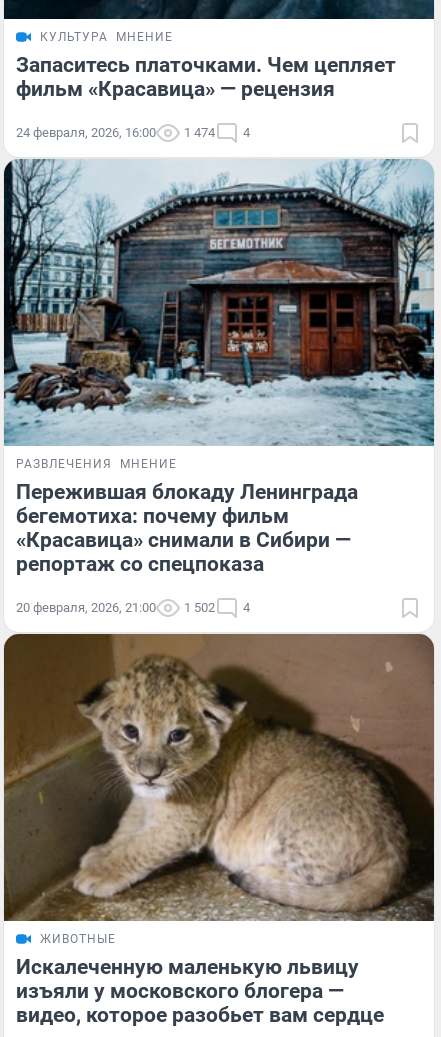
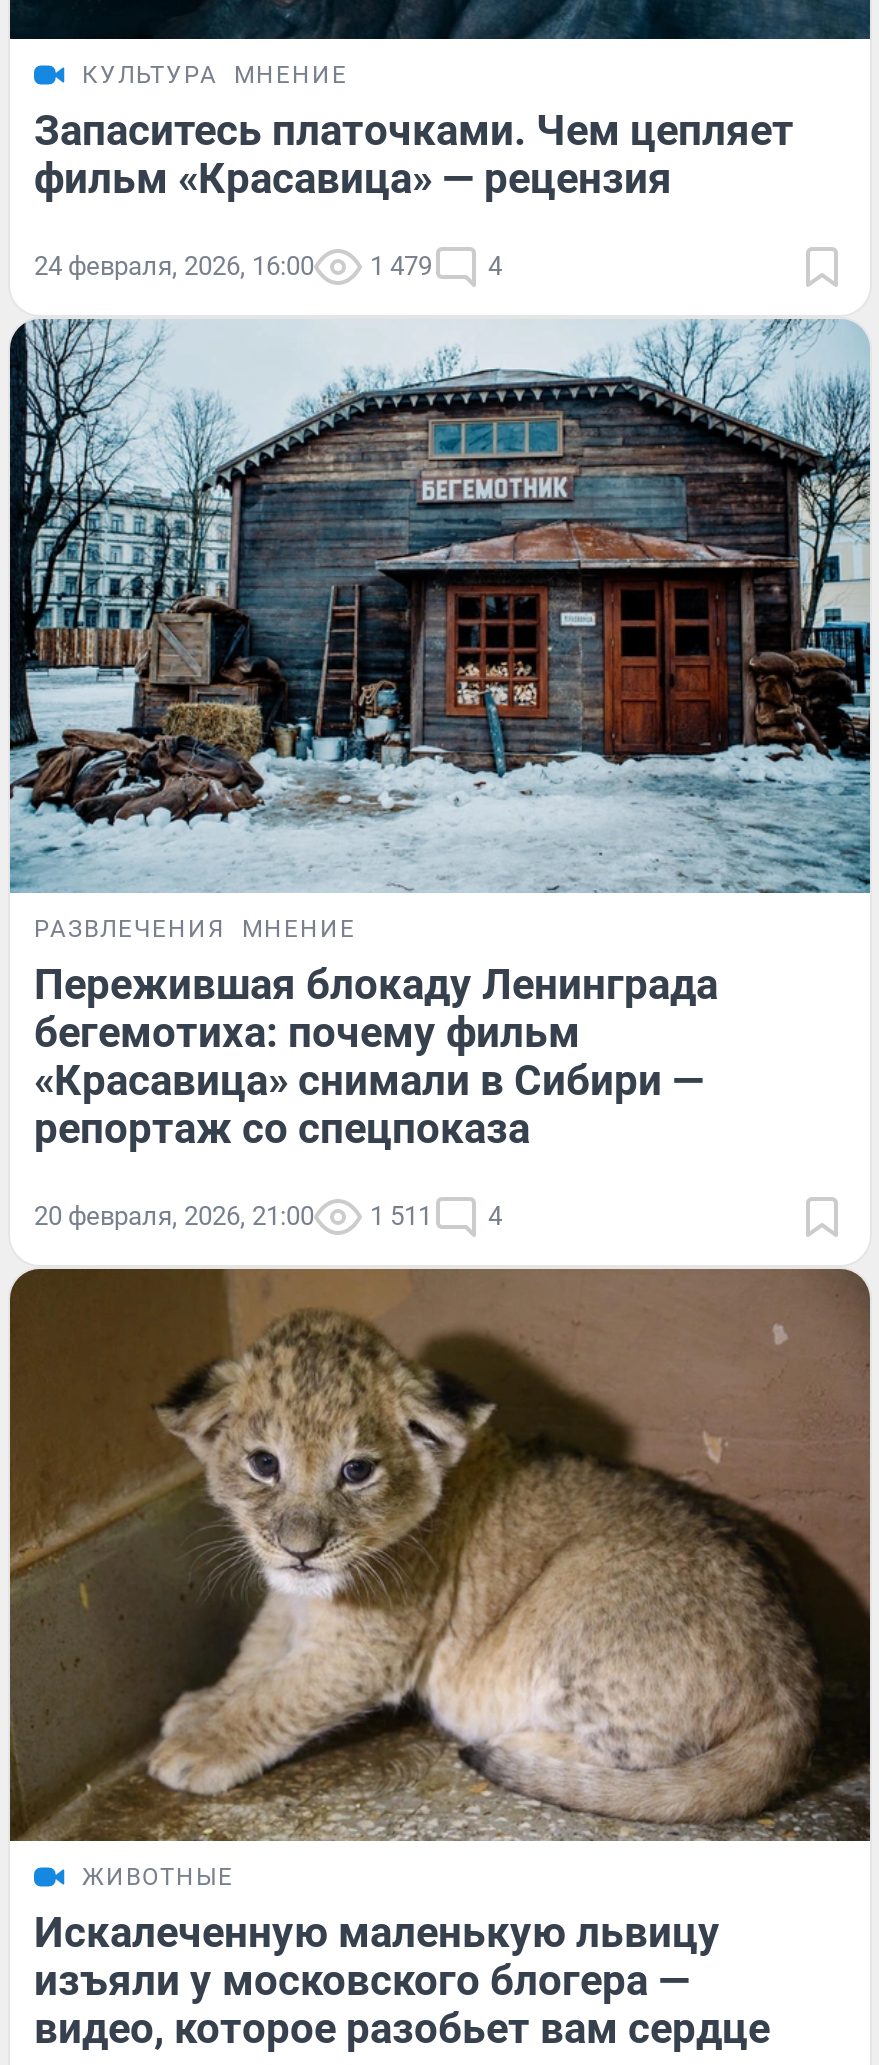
[16,125,250,140] 24 февраля, 2026, 16:00 1 474 4 -> [34,250,502,280] 24 февраля, 2026, 16:00 1 479 4
[16,600,250,615] 20 февраля, 2026, 21:00 1 502 4 -> [34,1200,502,1230] 20 февраля, 2026, 21:00 1 511 4

